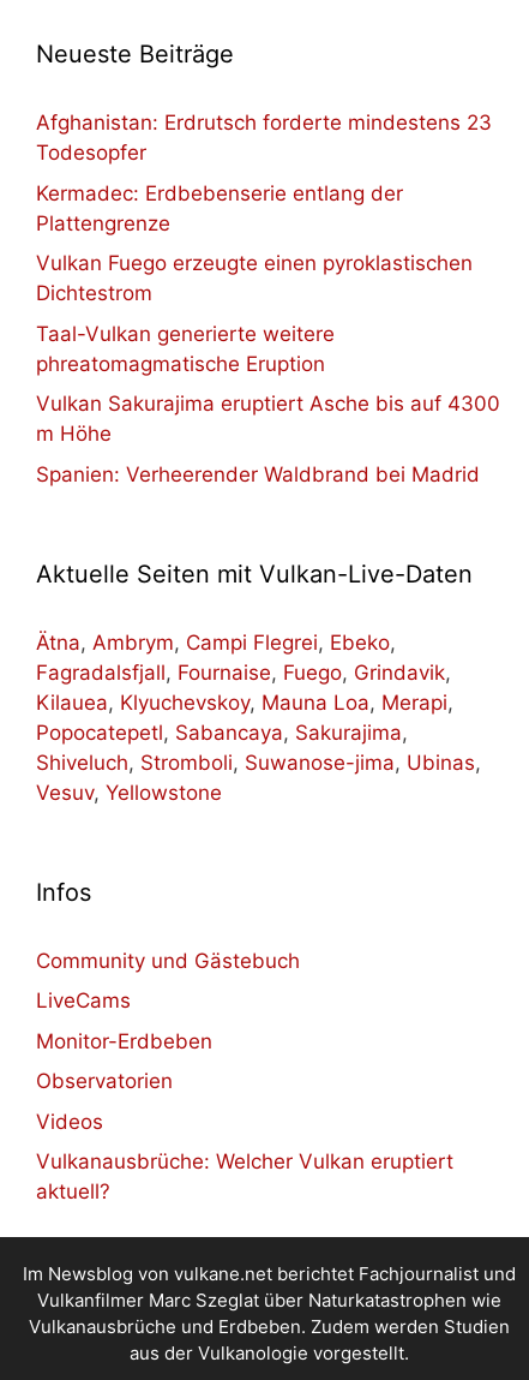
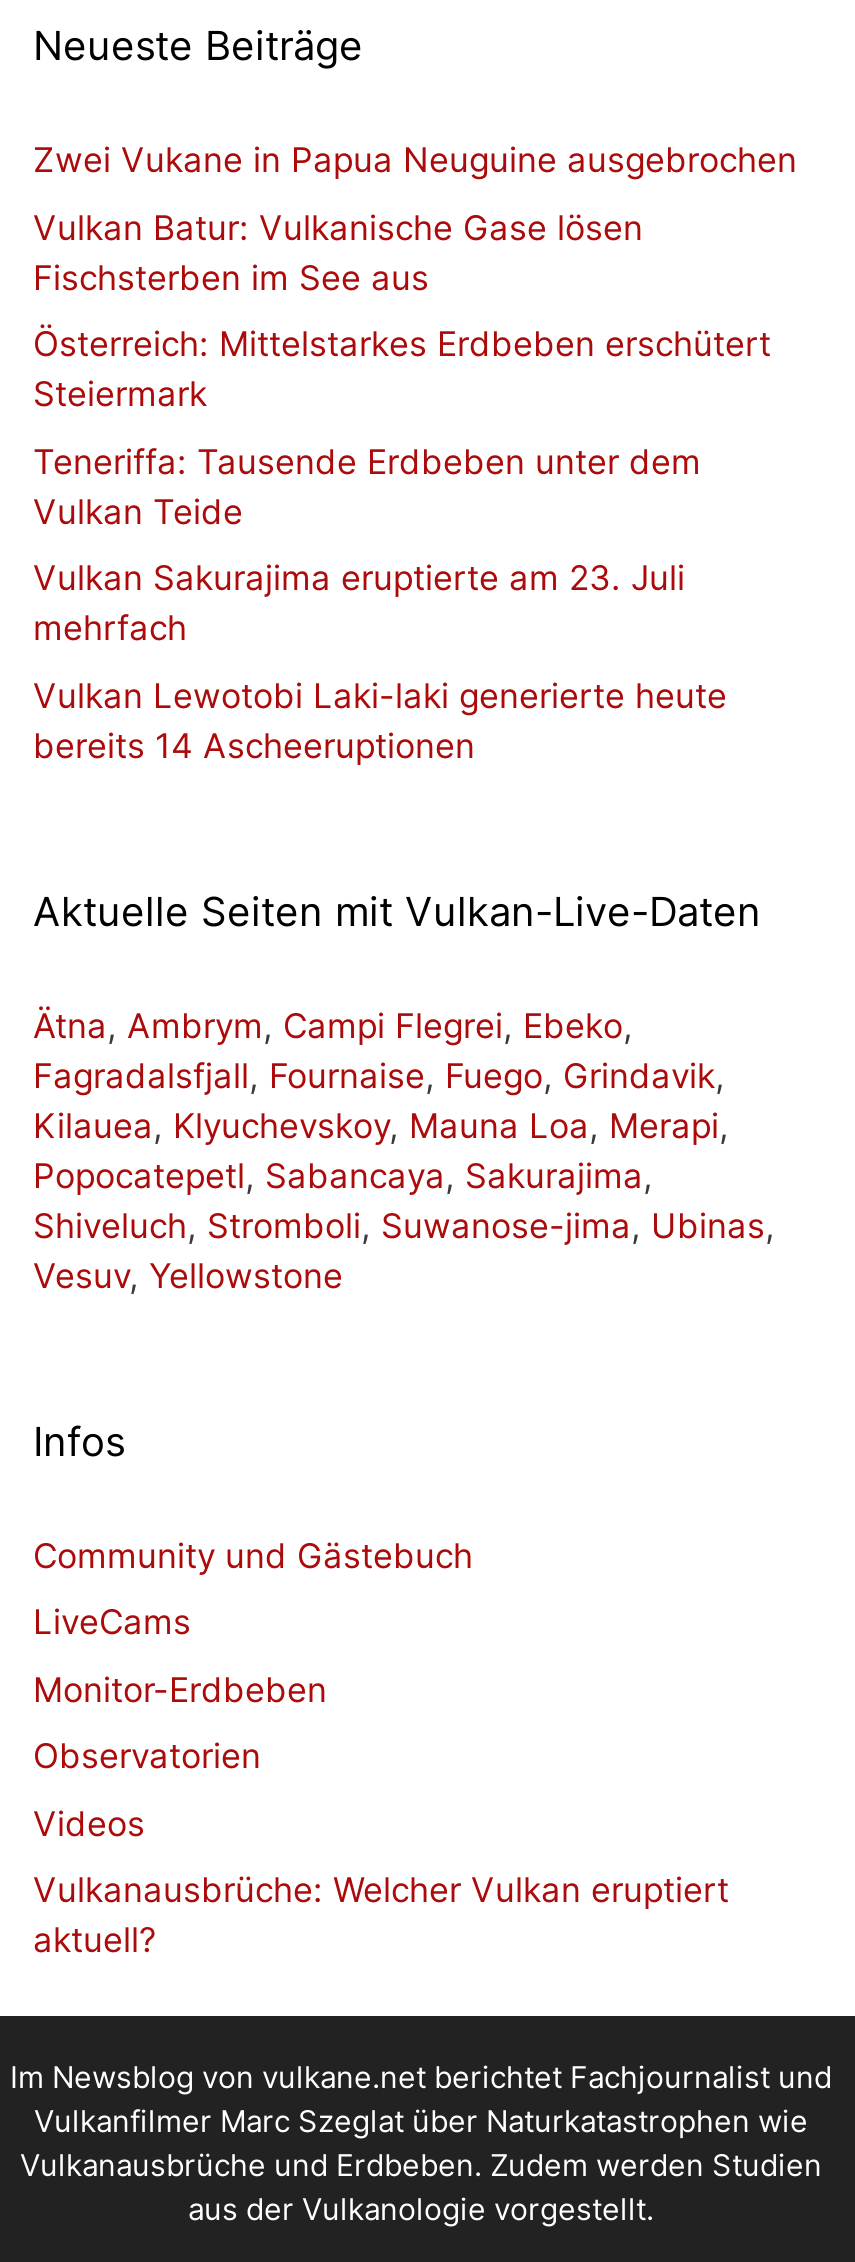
[36,110,492,165] Afghanistan: Erdrutsch forderte mindestens 23 | Todesopfer -> [33,140,797,180] Zwei Vukane in Papua Neuguine ausgebrochen
[36,181,403,235] Kermadec: Erdbebenserie entlang der | Plattengrenze -> [33,207,643,297] Vulkan Batur: Vulkanische Gase lösen | Fischsterben im See aus
[36,251,473,305] Vulkan Fuego erzeugte einen pyroklastischen | Dichtestrom -> [33,324,771,414] Österreich: Mittelstarkes Erdbeben erschütert | Steiermark
[36,321,335,375] Taal-Vulkan generierte weitere | phreatomagmatische Eruption -> [33,441,701,531] Teneriffa: Tausende Erdbeben unter dem | Vulkan Teide
[36,392,500,446] Vulkan Sakurajima eruptiert Asche bis auf 4300 | m Höhe -> [33,558,685,648] Vulkan Sakurajima eruptierte am 23. Juli | mehrfach
[36,462,480,486] Spanien: Verheerender Waldbrand bei Madrid -> [33,675,727,765] Vulkan Lewotobi Laki-laki generierte heute | bereits 14 Ascheeruptionen

